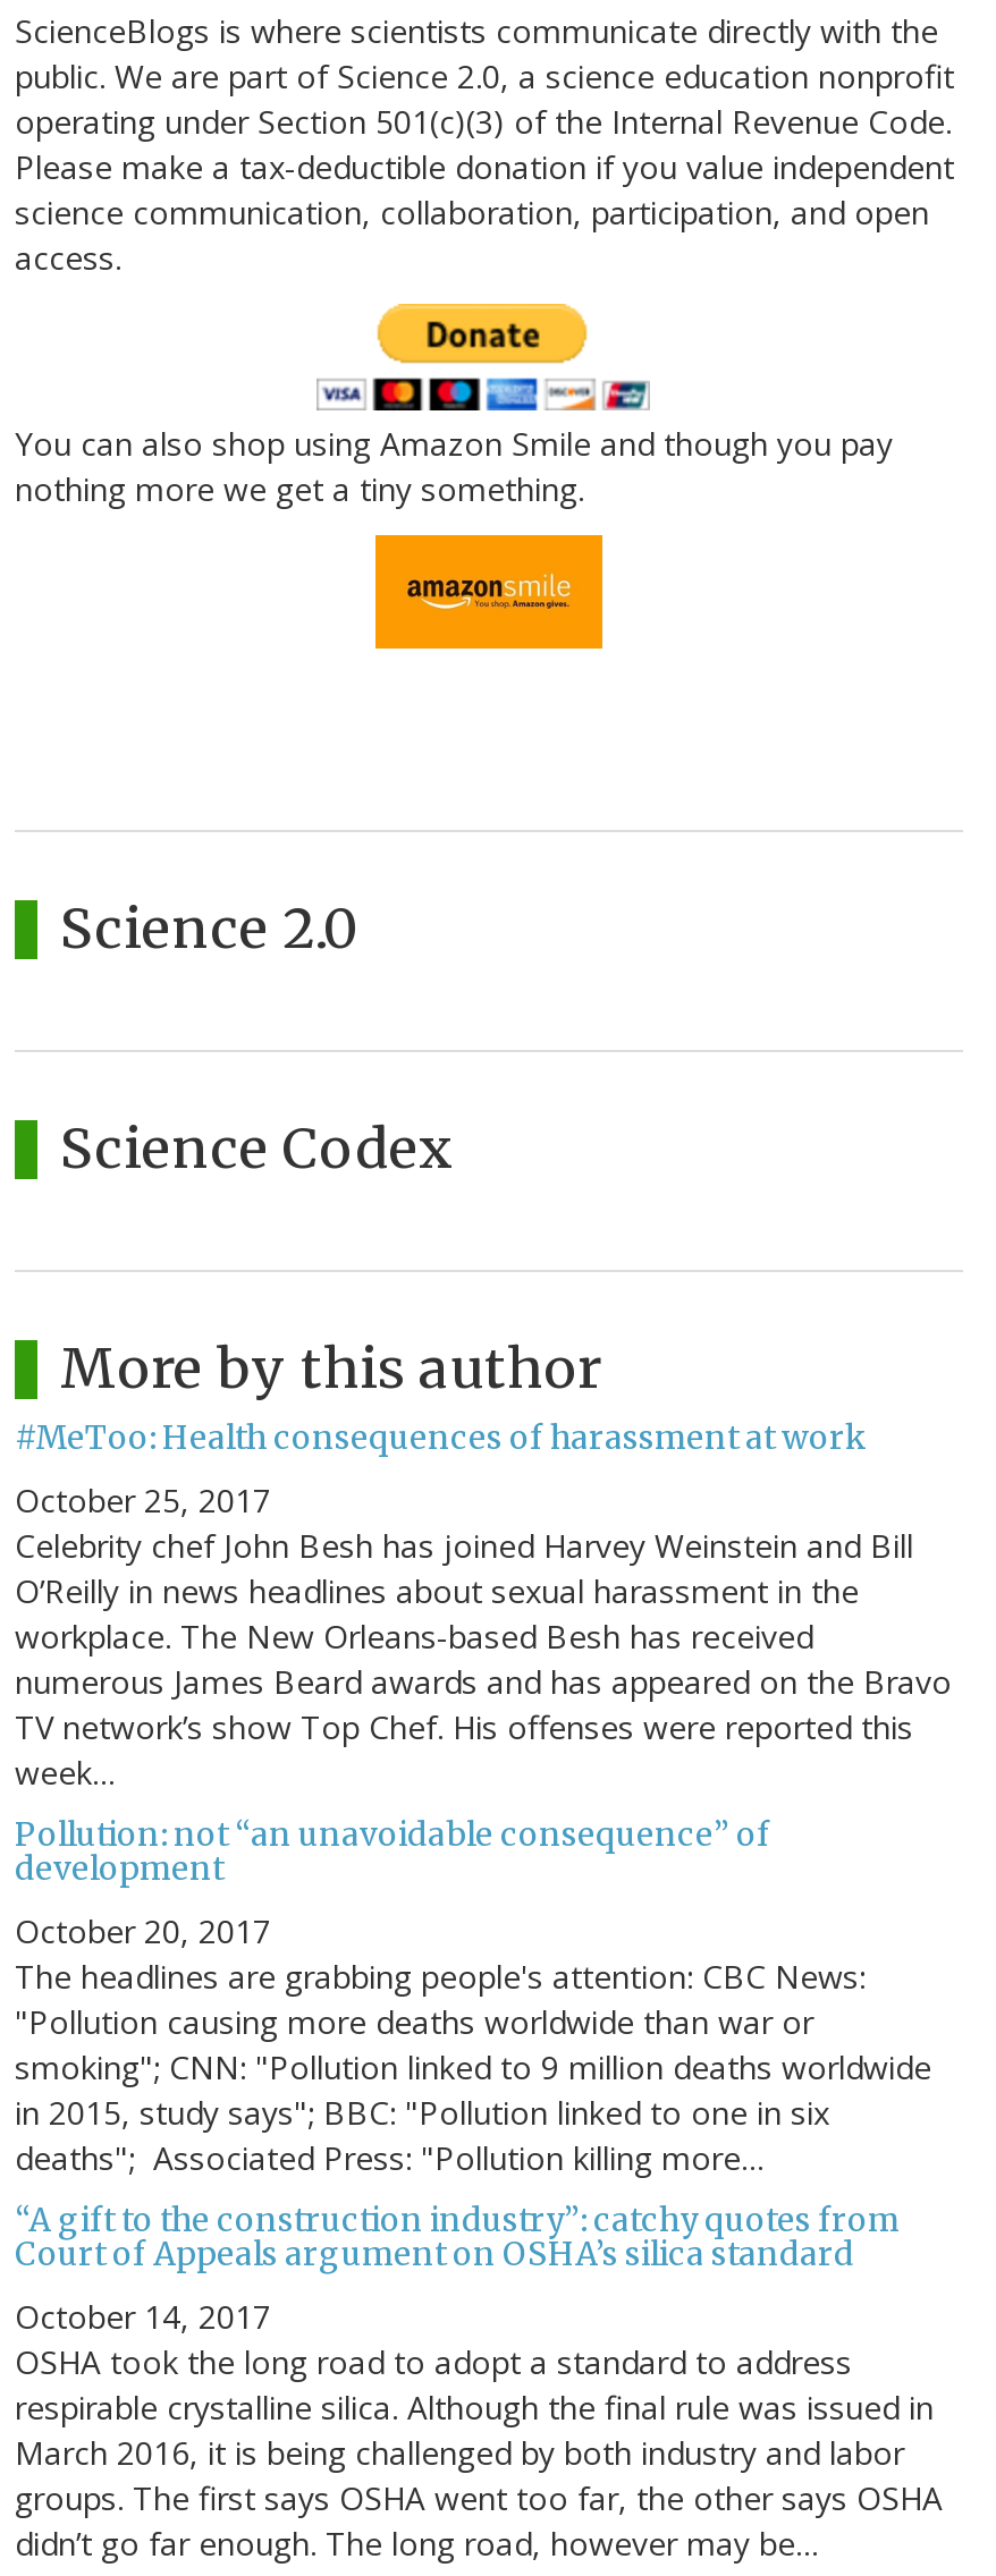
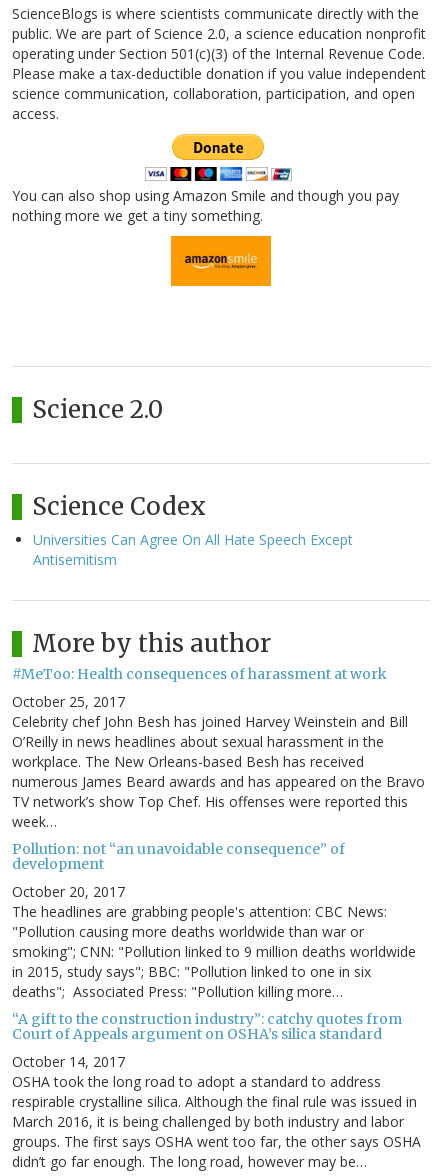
none -> [33,530,353,569] Universities Can Agree On All Hate Speech Except | Antisemitism

